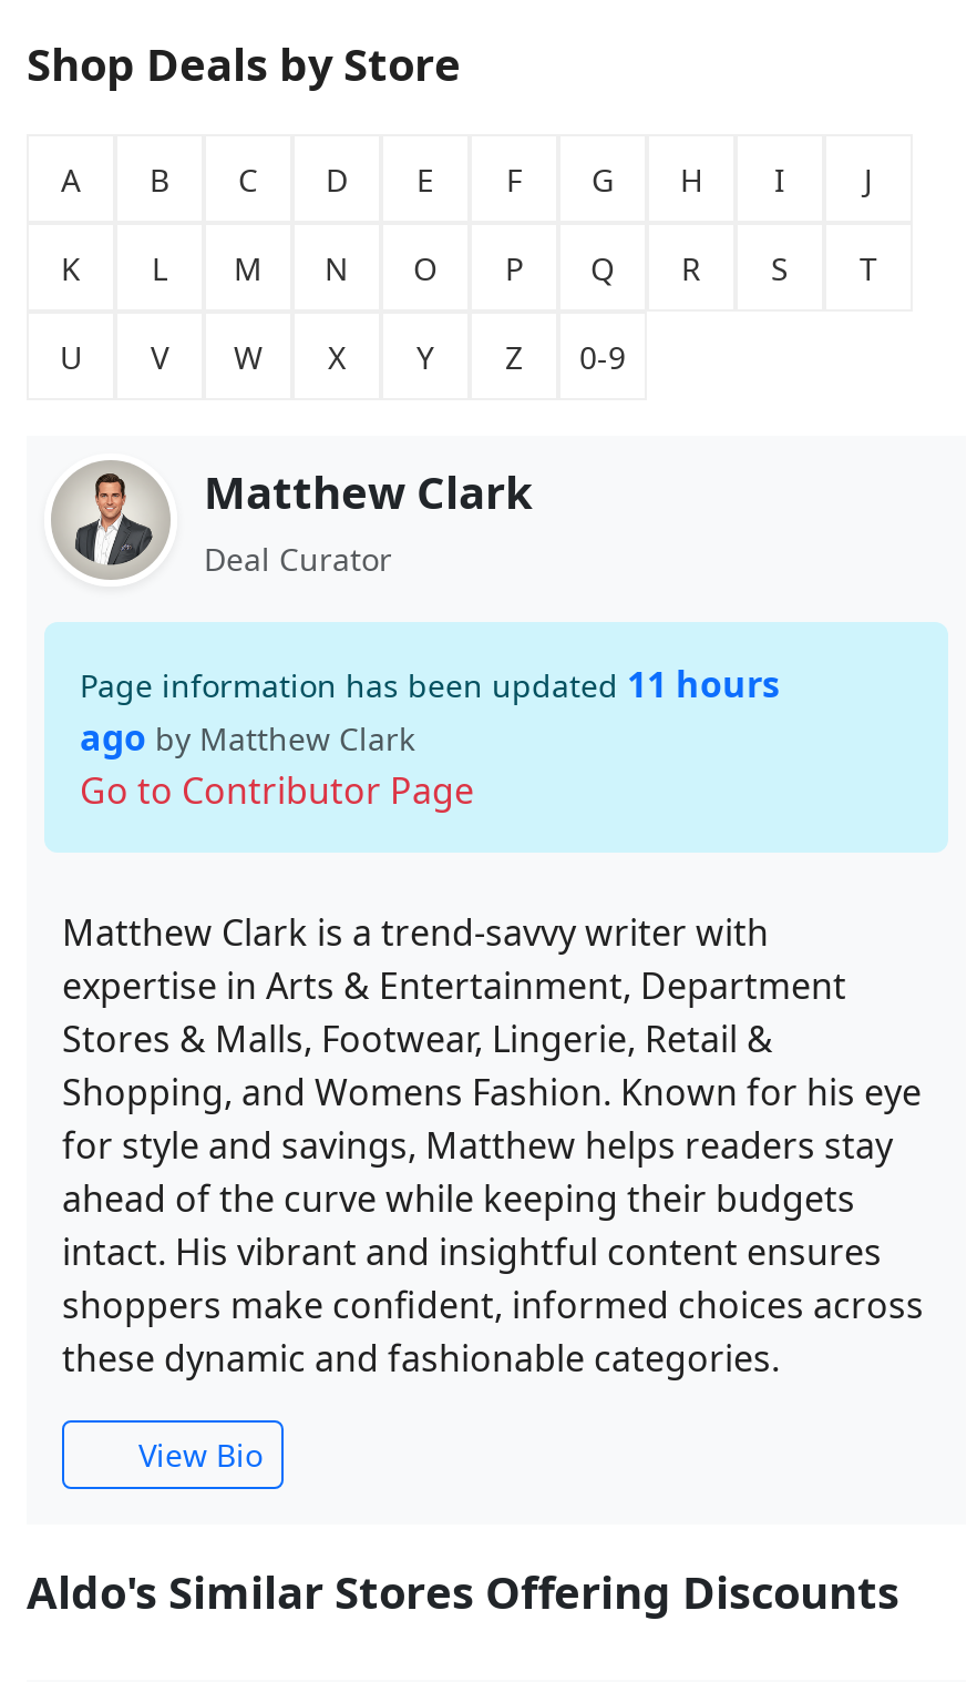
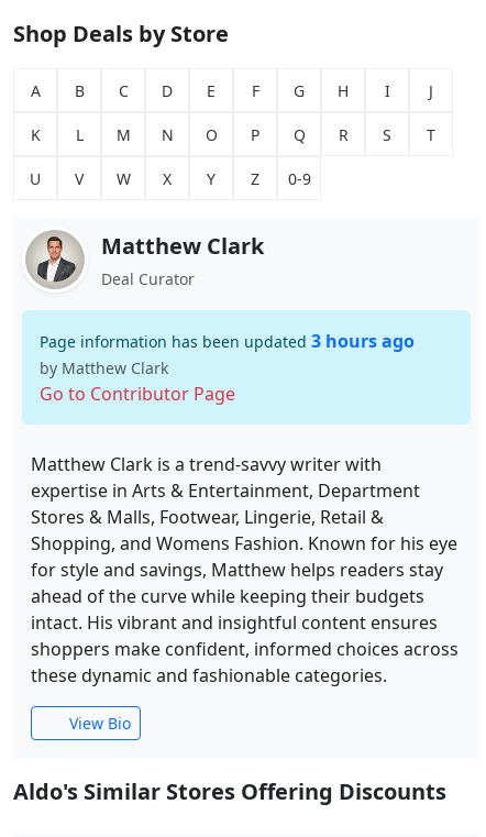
[80,660,780,762] Page information has been updated 11 hours | ago by Matthew Clark -> [40,329,415,378] Page information has been updated 3 hours ago | by Matthew Clark

